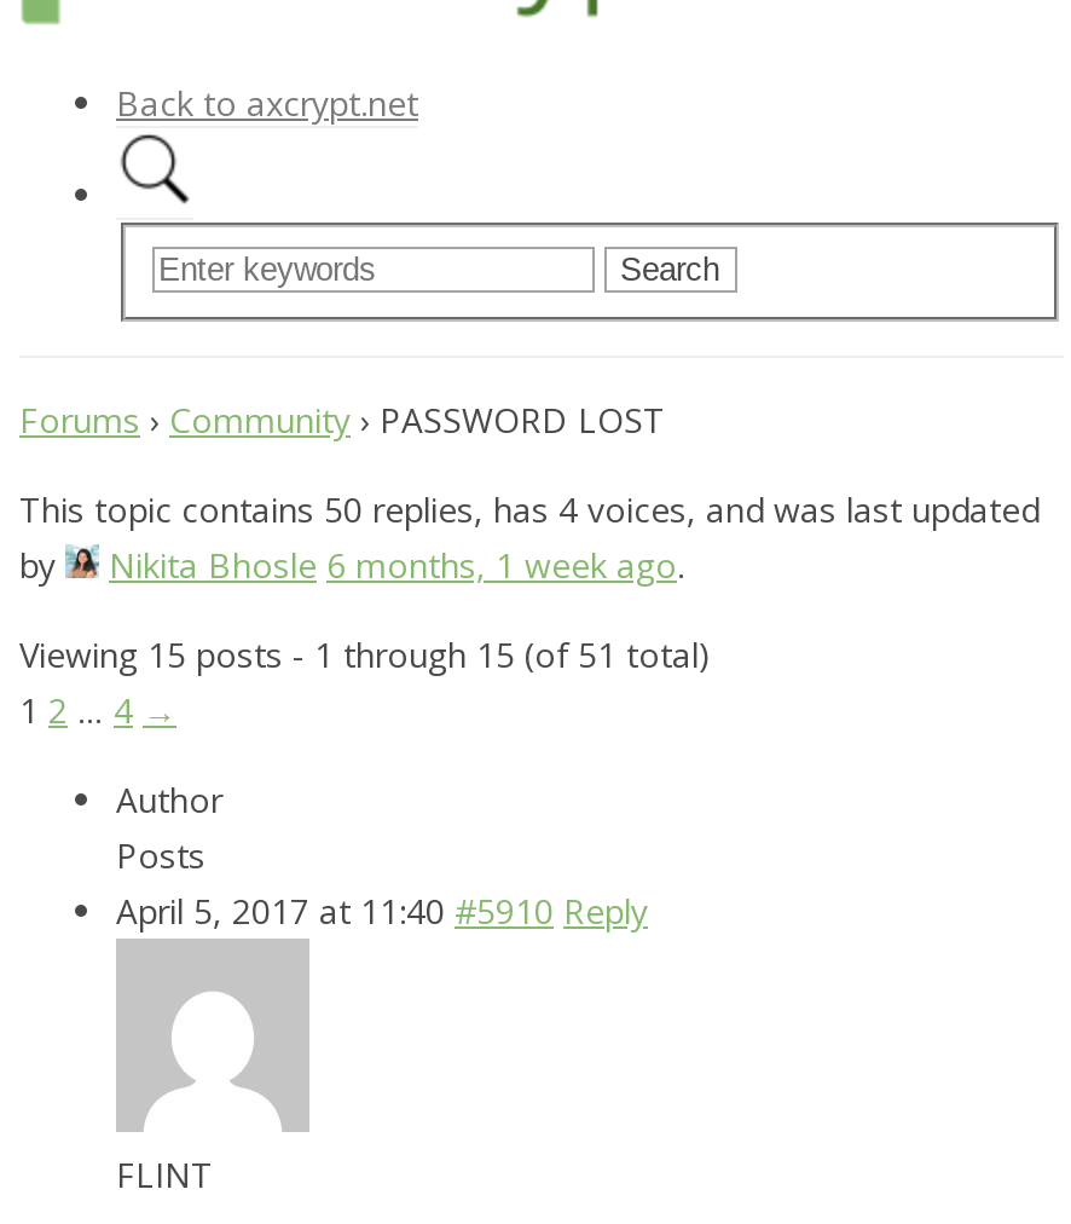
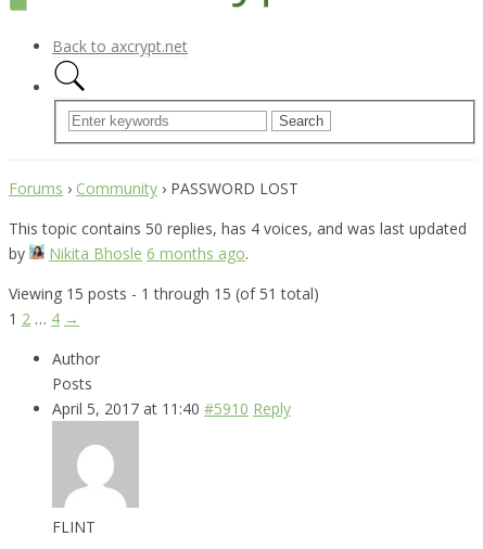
[109,541,684,587] Nikita Bhosle 6 months, 1 week ago. -> [49,243,249,263] Nikita Bhosle 6 months ago.

